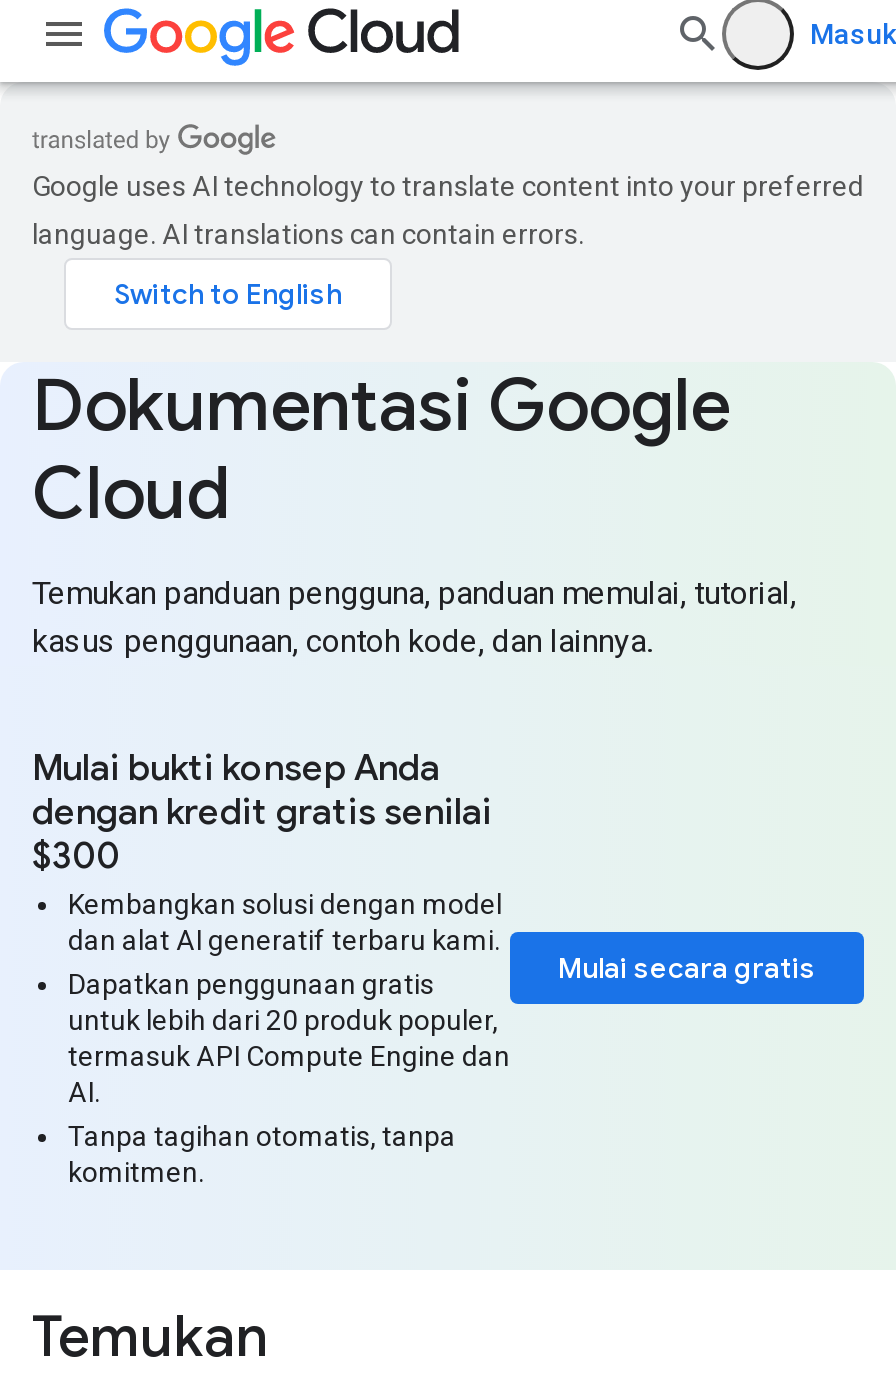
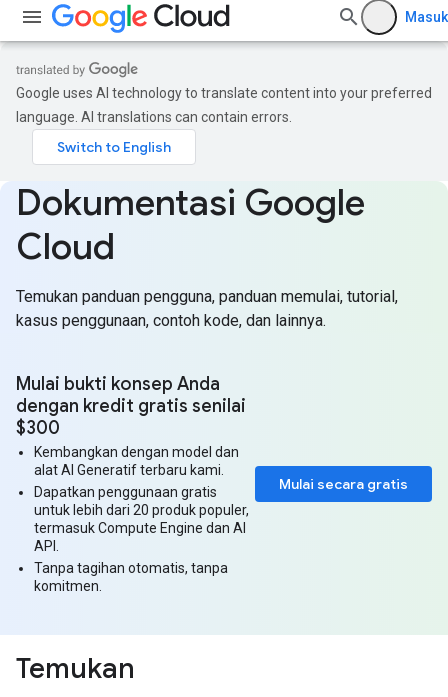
[68,888,502,956] Kembangkan solusi dengan model | dan alat AI generatif terbaru kami. -> [34,444,239,478] Kembangkan dengan model dan | alat AI Generatif terbaru kami.
[68,1040,510,1108] termasuk API Compute Engine dan | AI. -> [34,520,246,554] termasuk Compute Engine dan AI | API.

